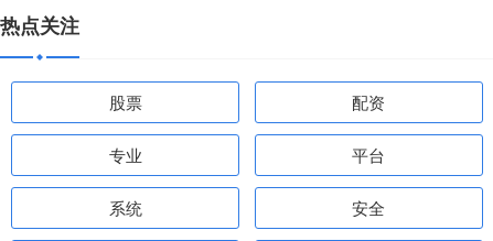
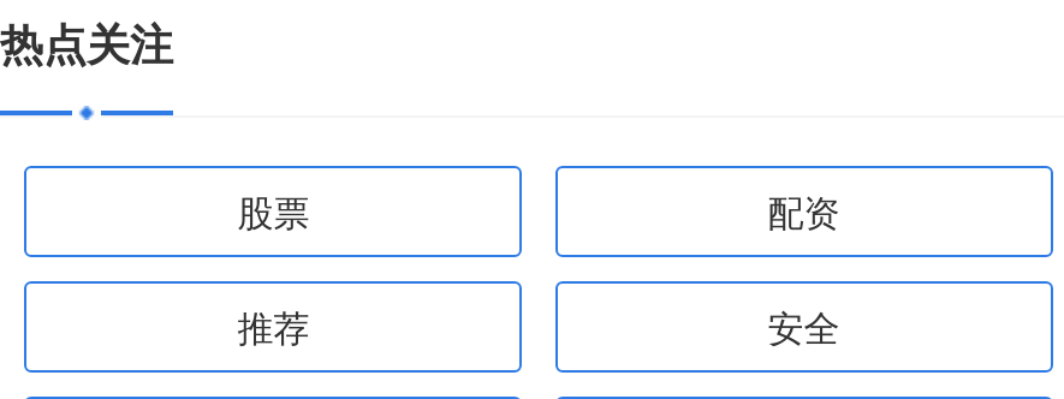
[109,143,385,219] 专业 | 平台 | 系统 -> [237,301,309,351] 推荐

